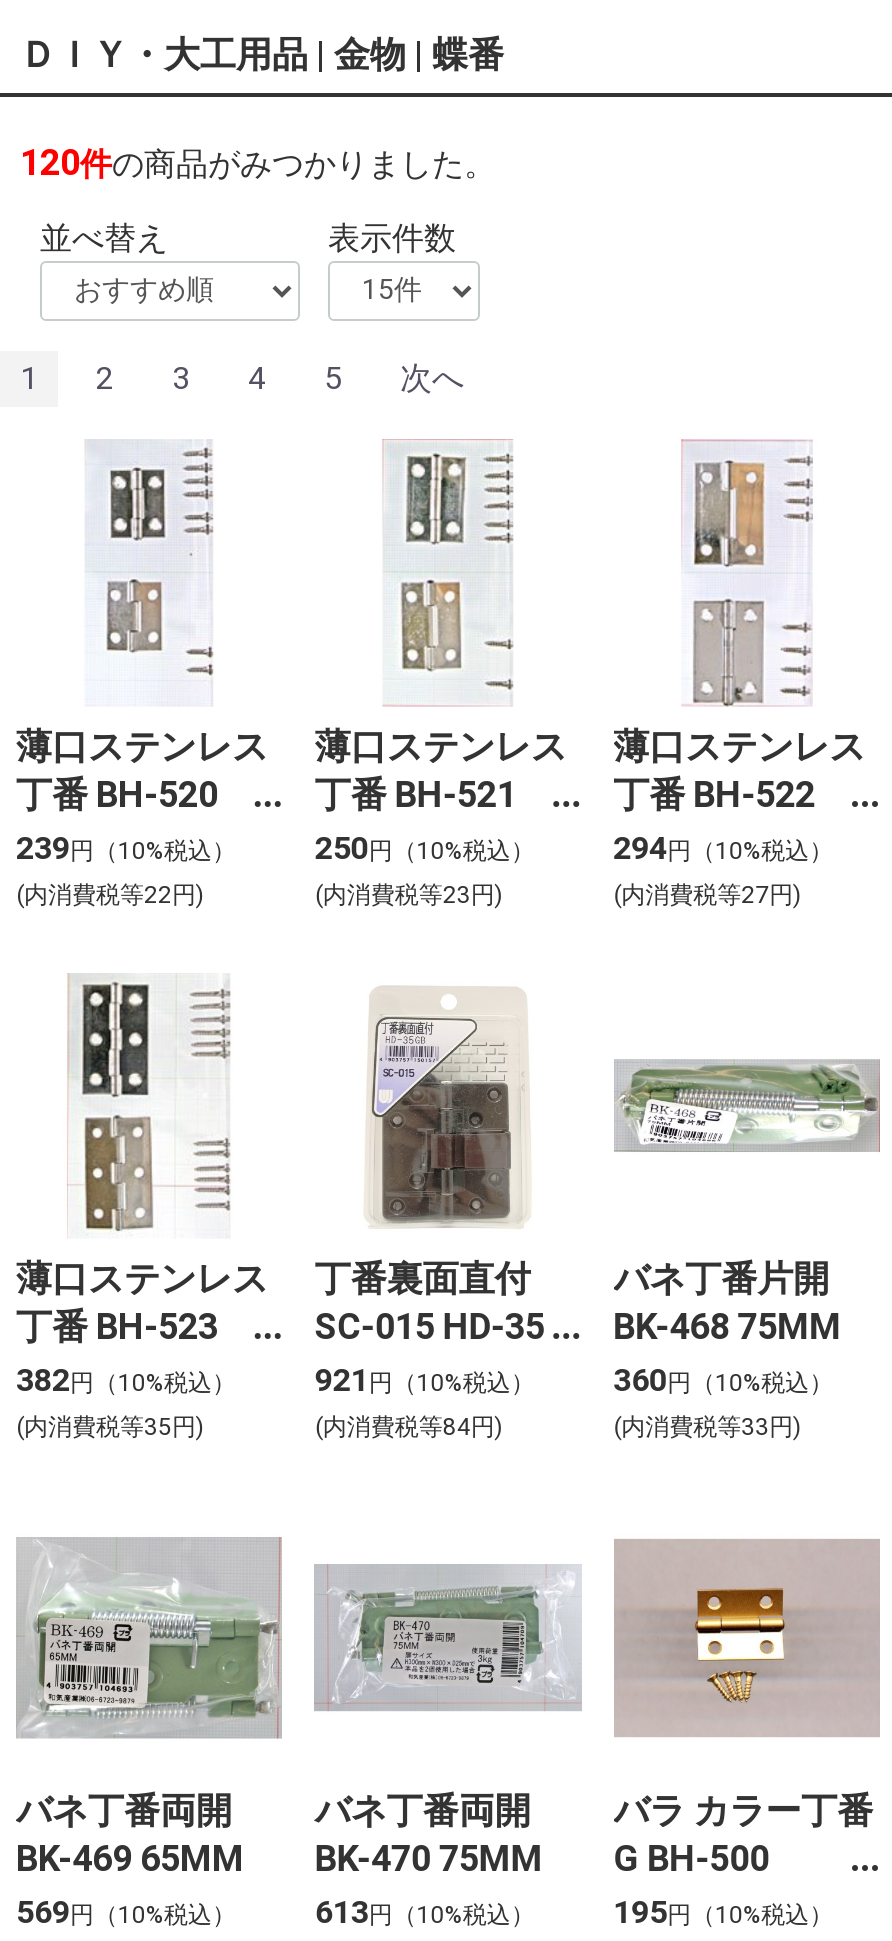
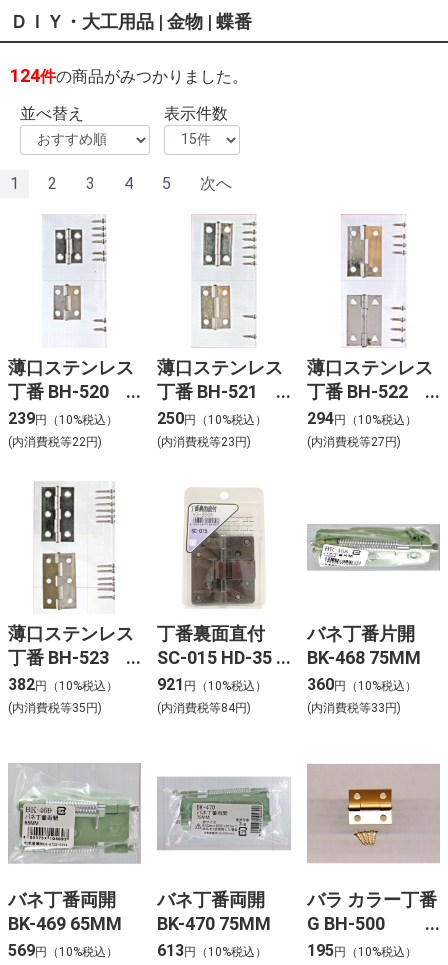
[20,142,496,184] 120件の商品がみつかりました。 -> [10,65,248,86] 124件の商品がみつかりました。

